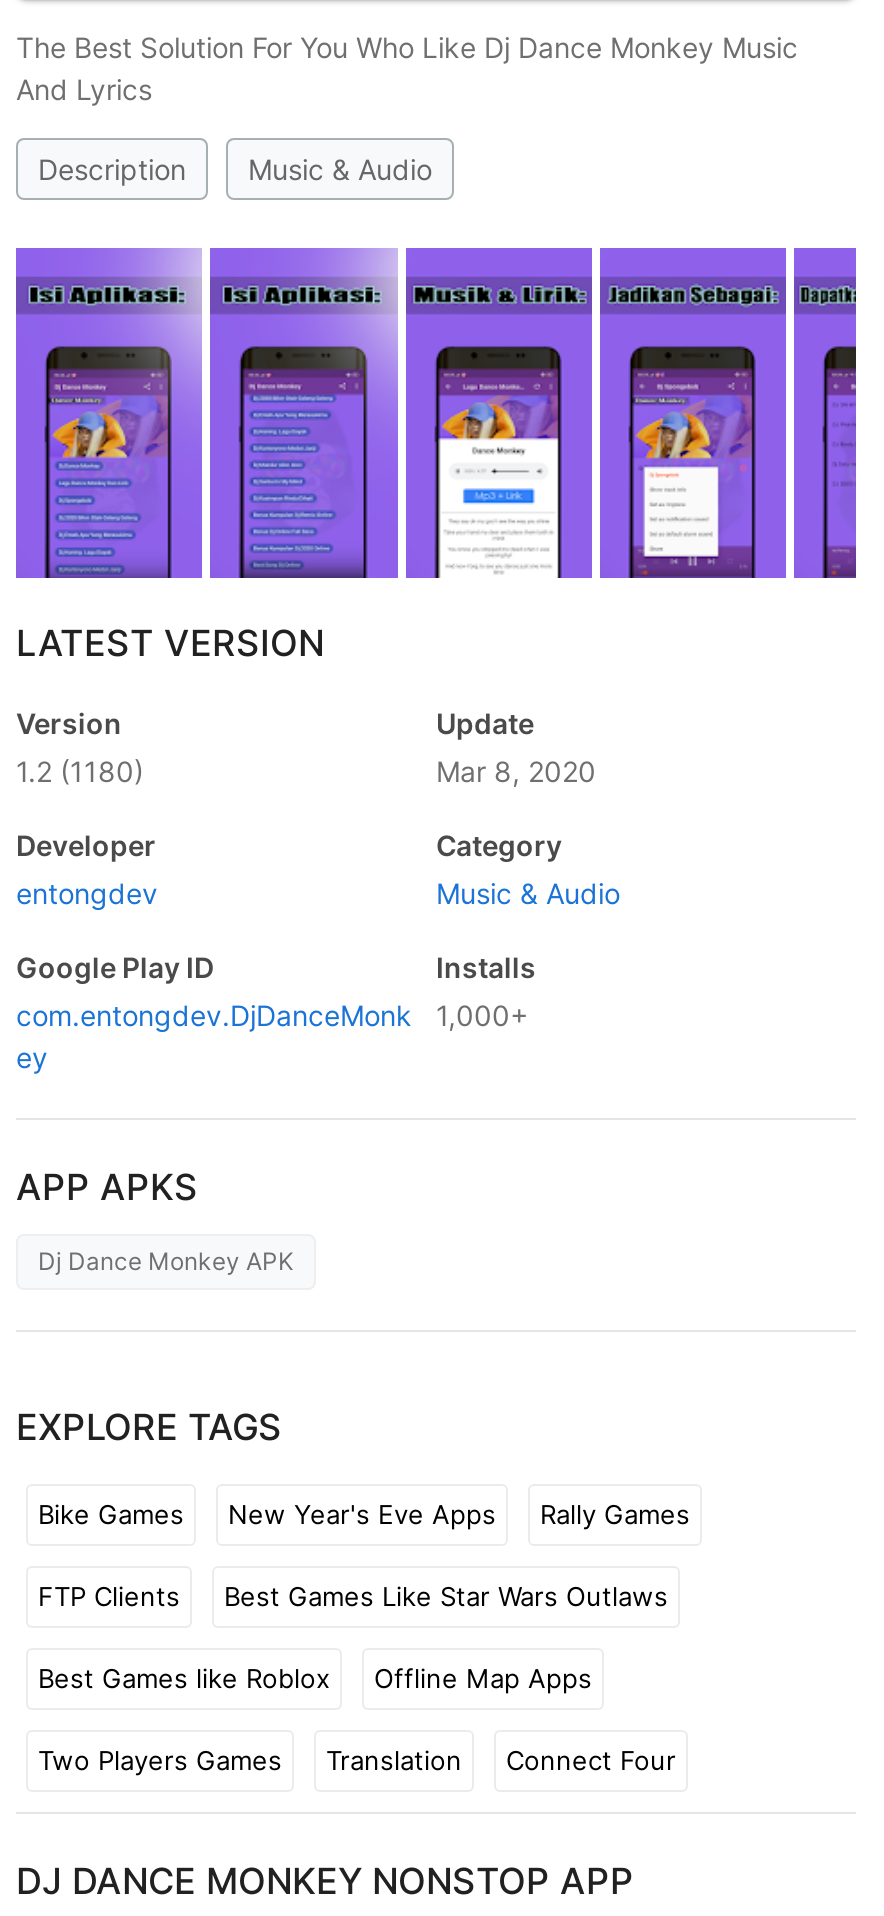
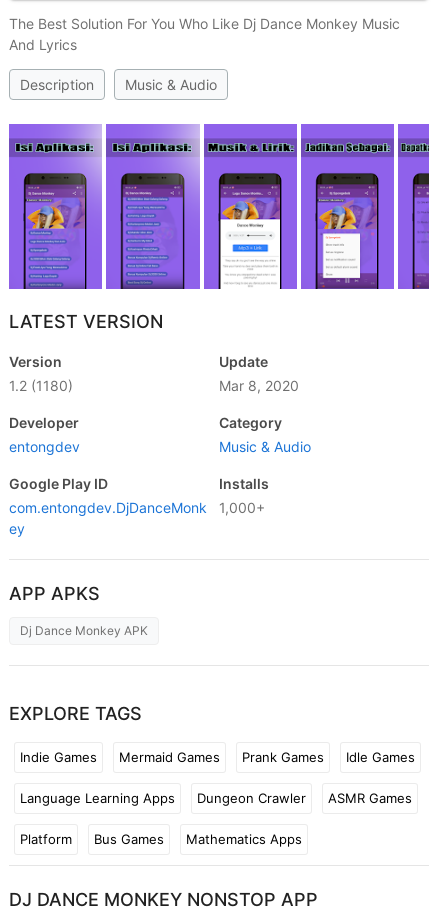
[38,1497,690,1775] Bike Games | New Year's Eve Apps | Rally Games | FTP Clients | Best Games Like Star Wars Outlaws | Best Games like Roblox | Offline Map Apps | Two Players Games | Translation | Connect Four -> [20,748,415,846] Indie Games | Mermaid Games | Prank Games | Idle Games | Language Learning Apps | Dungeon Crawler | ASMR Games | Platform | Bus Games | Mathematics Apps

